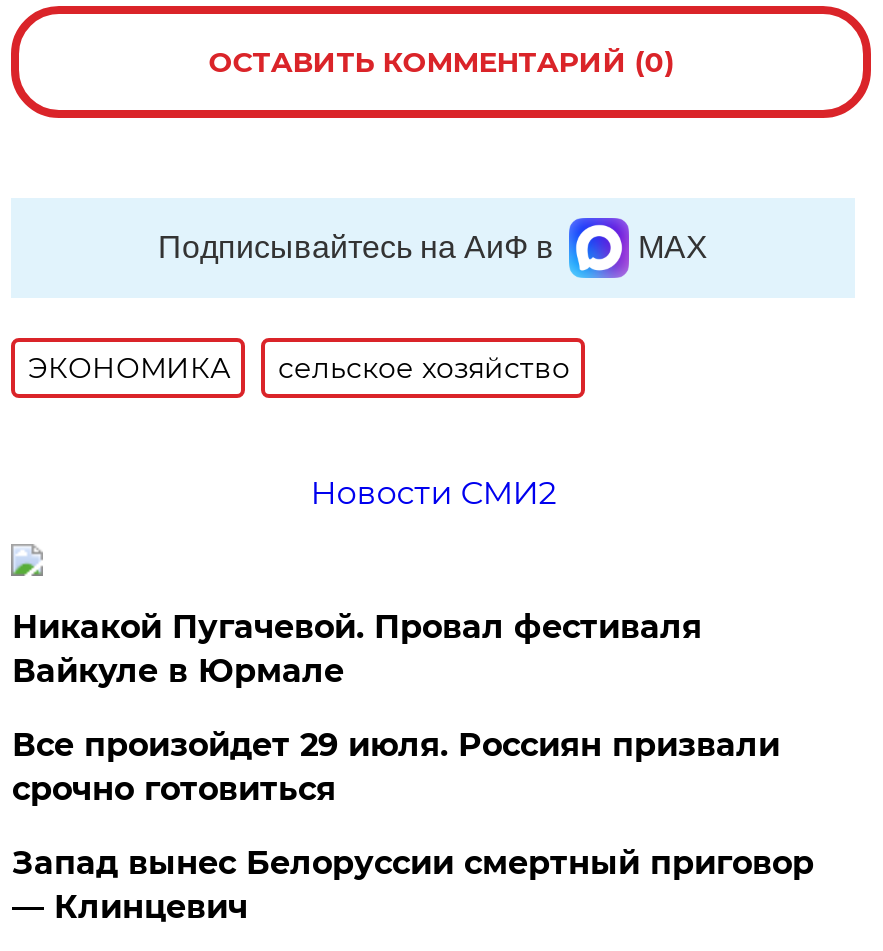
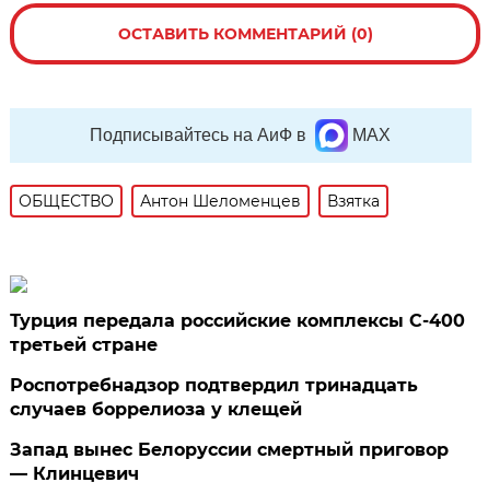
[28,350,570,512] ЭКОНОМИКА | сельское хозяйство | Новости СМИ2 -> [19,191,380,211] ОБЩЕСТВО | Антон Шеломенцев | Взятка
[12,608,780,808] Никакой Пугачевой. Провал фестиваля | Вайкуле в Юрмале | Все произойдет 29 июля. Россиян призвали | срочно готовиться -> [10,310,465,420] Турция передала российские комплексы С-400 | третьей стране | Роспотребнадзор подтвердил тринадцать | случаев боррелиоза у клещей

